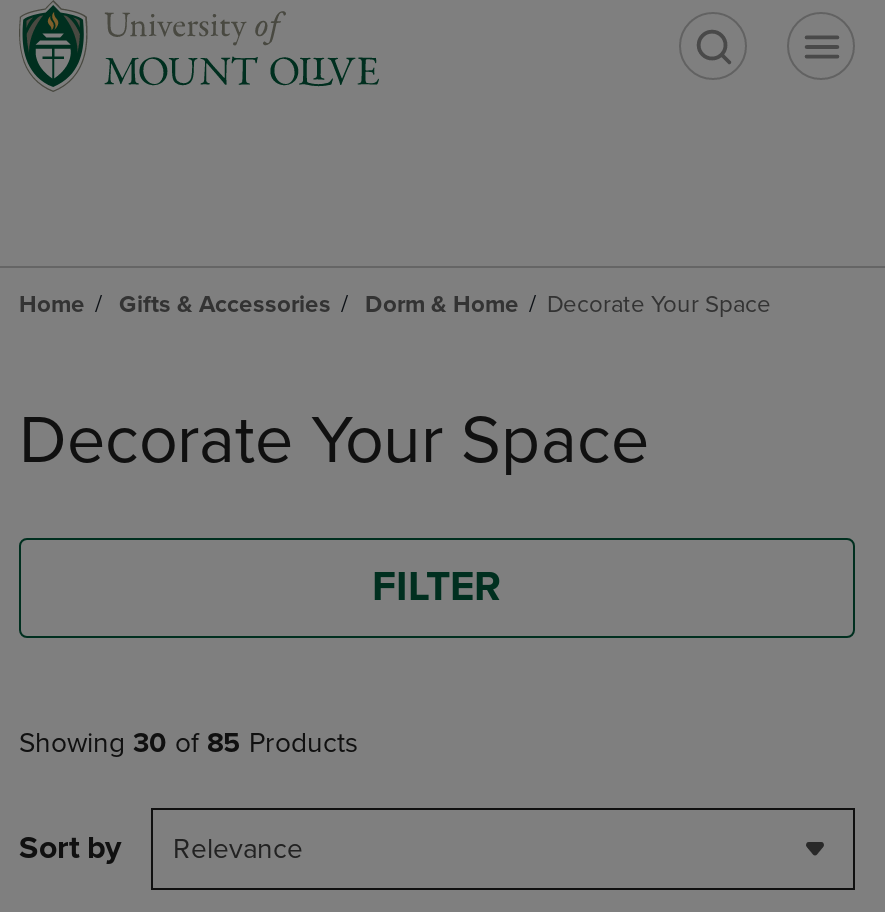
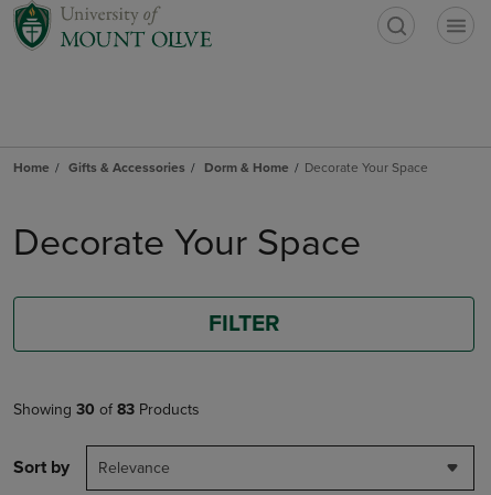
[19,726,359,760] Showing 30 of 85 Products -> [13,400,200,419] Showing 30 of 83 Products

